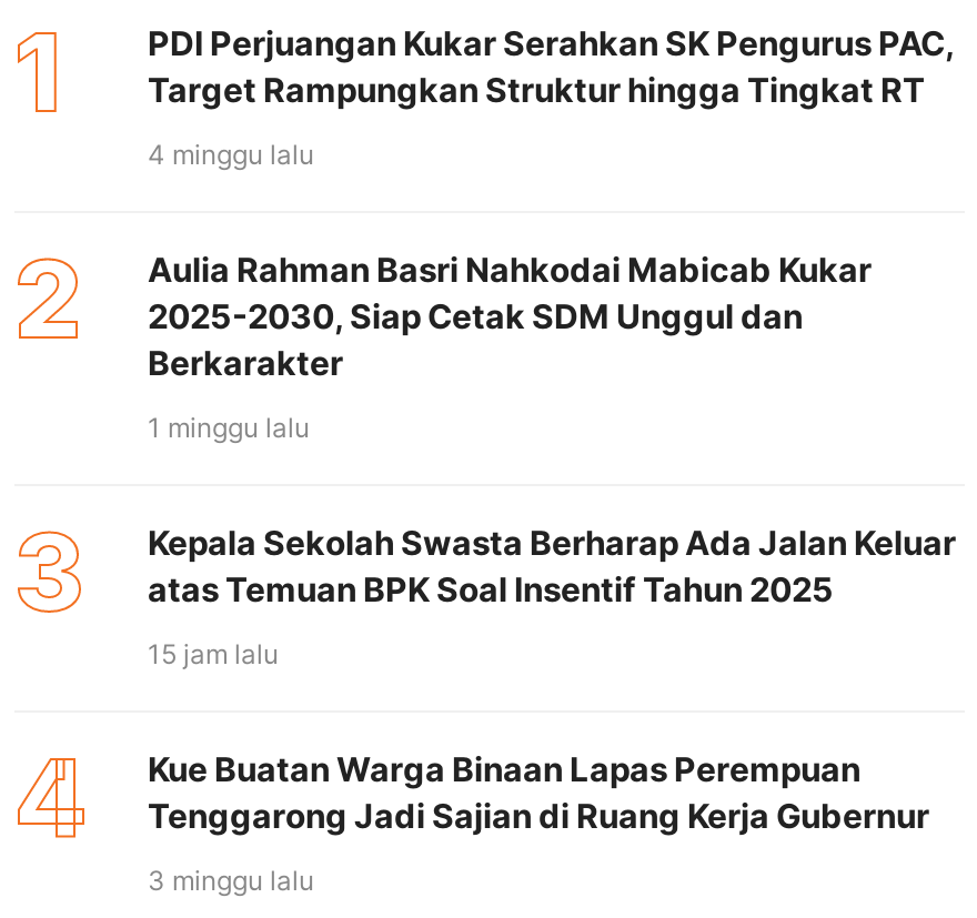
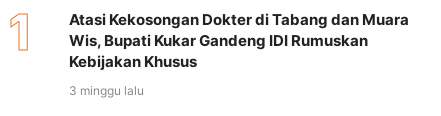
[14,23,956,864] PDI Perjuangan Kukar Serahkan SK Pengurus PAC, | Target Rampungkan Struktur hingga Tingkat RT | 4 minggu lalu | 2 | Aulia Rahman Basri Nahkodai Mabicab Kukar | 2025-2030, Siap Cetak SDM Unggul dan | Berkarakter | 1 minggu lalu | 3 | Kepala Sekolah Swasta Berharap Ada Jalan Keluar | atas Temuan BPK Soal Insentif Tahun 2025 | 15 jam lalu | 4 | Kue Buatan Warga Binaan Lapas Perempuan | Tenggarong Jadi Sajian di Ruang Kerja Gubernur -> [69,10,409,71] Atasi Kekosongan Dokter di Tabang dan Muara | Wis, Bupati Kukar Gandeng IDI Rumuskan | Kebijakan Khusus

